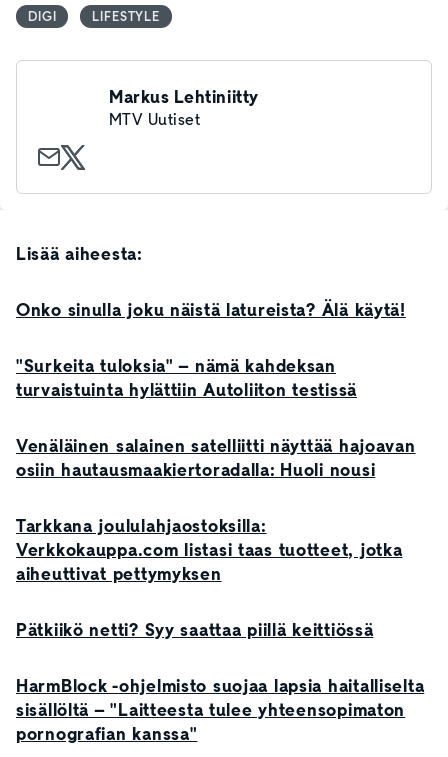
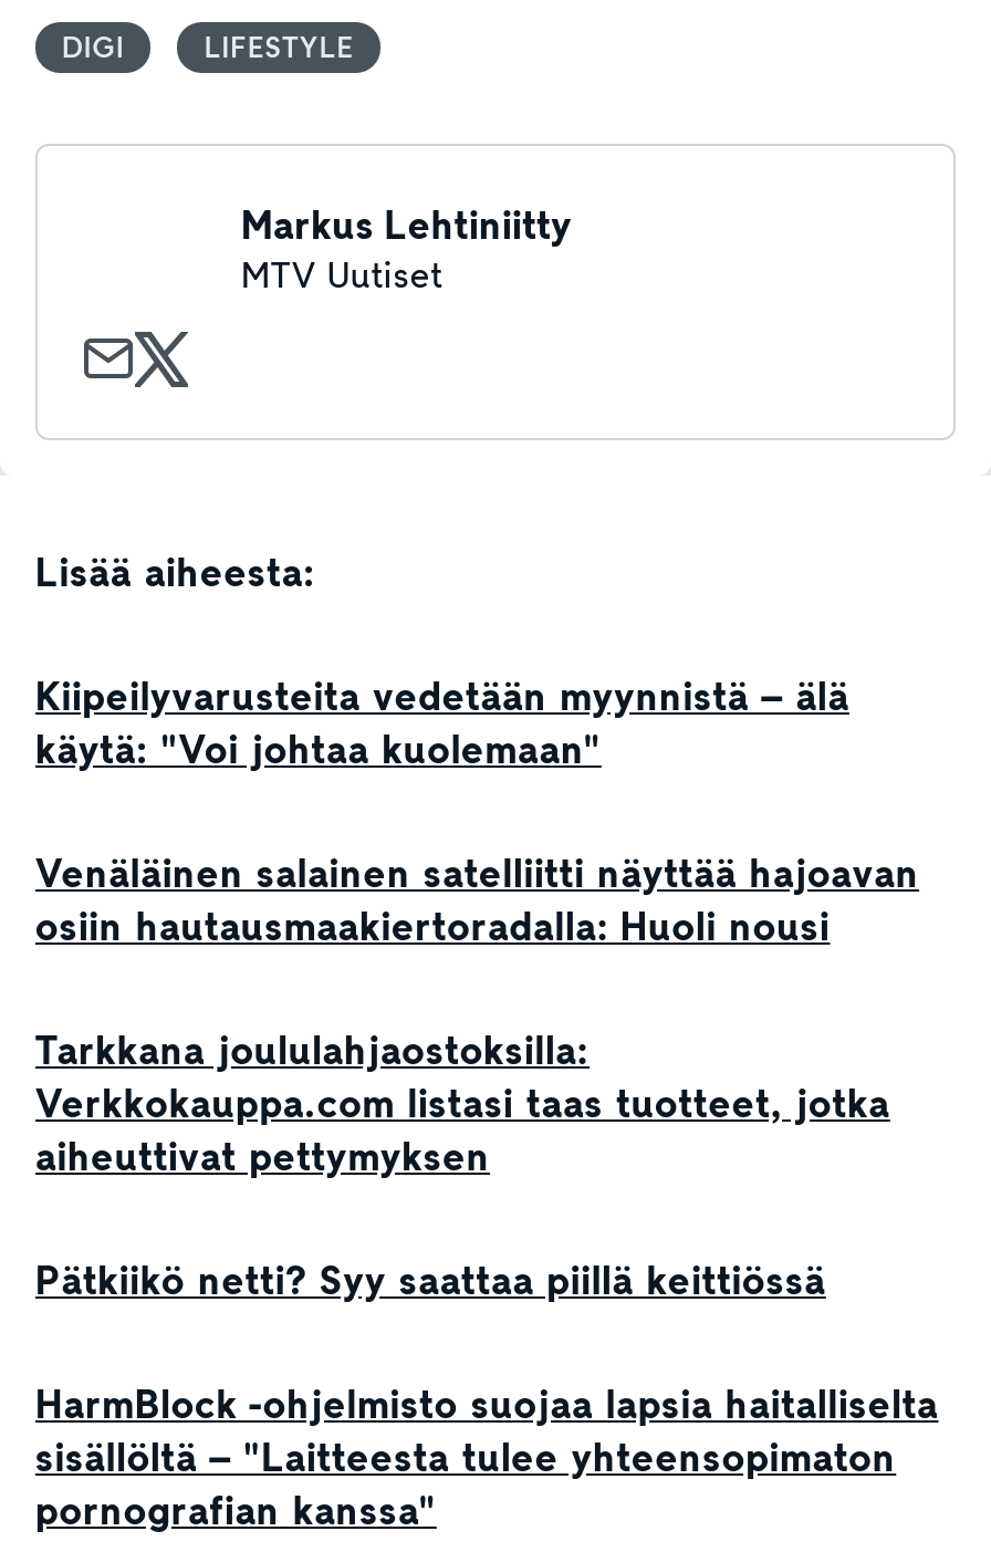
[16,298,406,402] Onko sinulla joku näistä latureista? Älä käytä! | "Surkeita tuloksia" – nämä kahdeksan | turvaistuinta hylättiin Autoliiton testissä -> [35,671,849,777] Kiipeilyvarusteita vedetään myynnistä – älä | käytä: "Voi johtaa kuolemaan"

